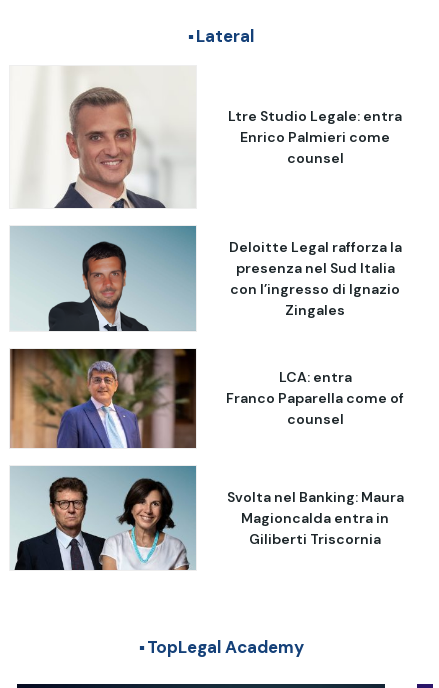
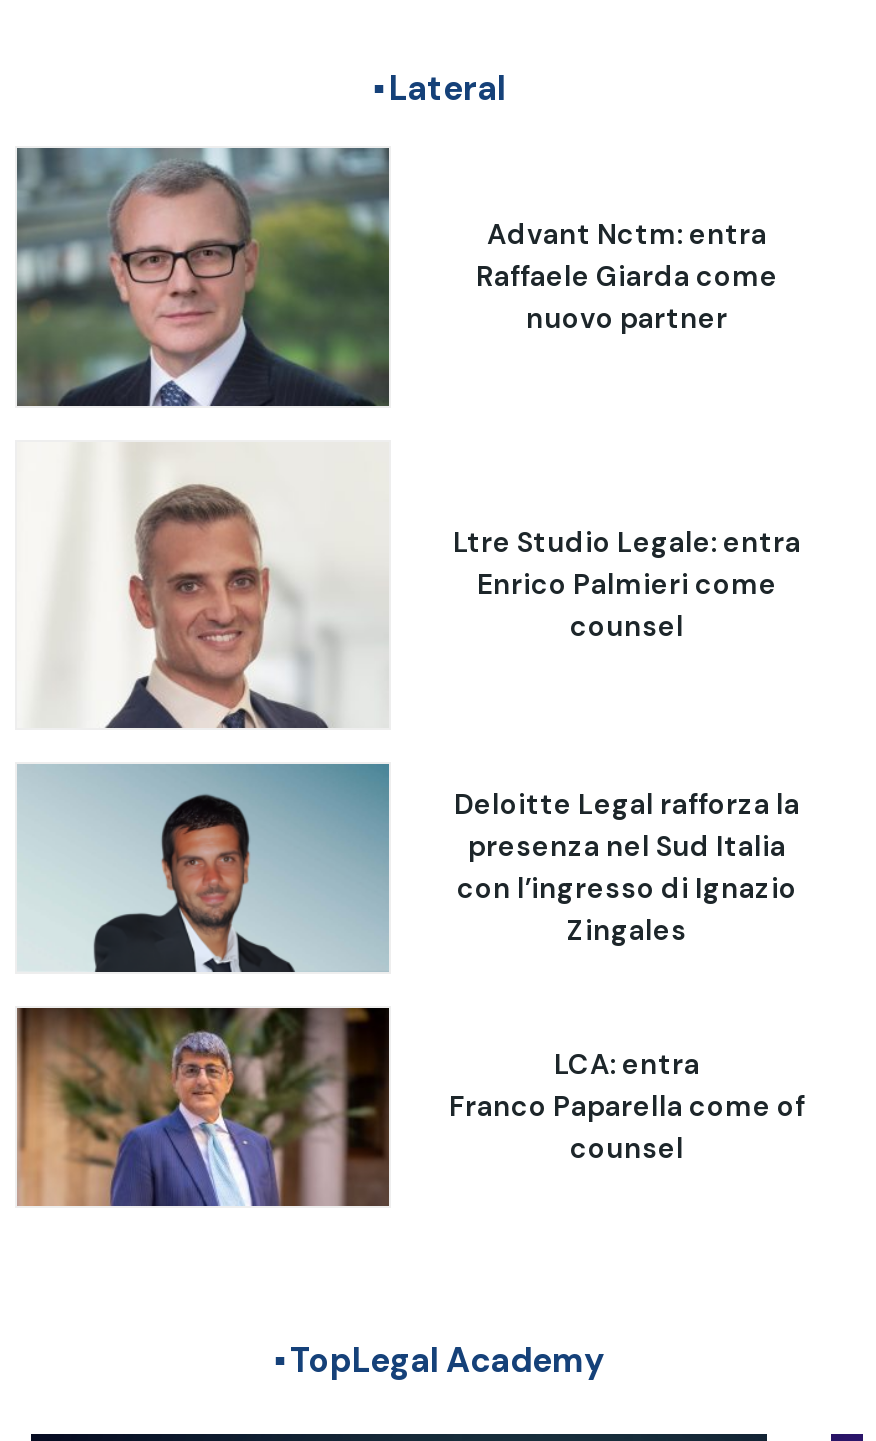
none -> [15,146,391,408] [image]
none -> [476,215,778,335] Advant Nctm: entra | Raffaele Giarda come | nuovo partner
moved [44,106,404,428] -> [85,523,805,1166]: [image] | Ltre Studio Legale: entra | Enrico Palmieri come | ... | Franco Paparella come of | counsel
[10,465,403,571] [image] | Svolta nel Banking: Maura | Magioncalda entra in | Giliberti Triscornia -> none

